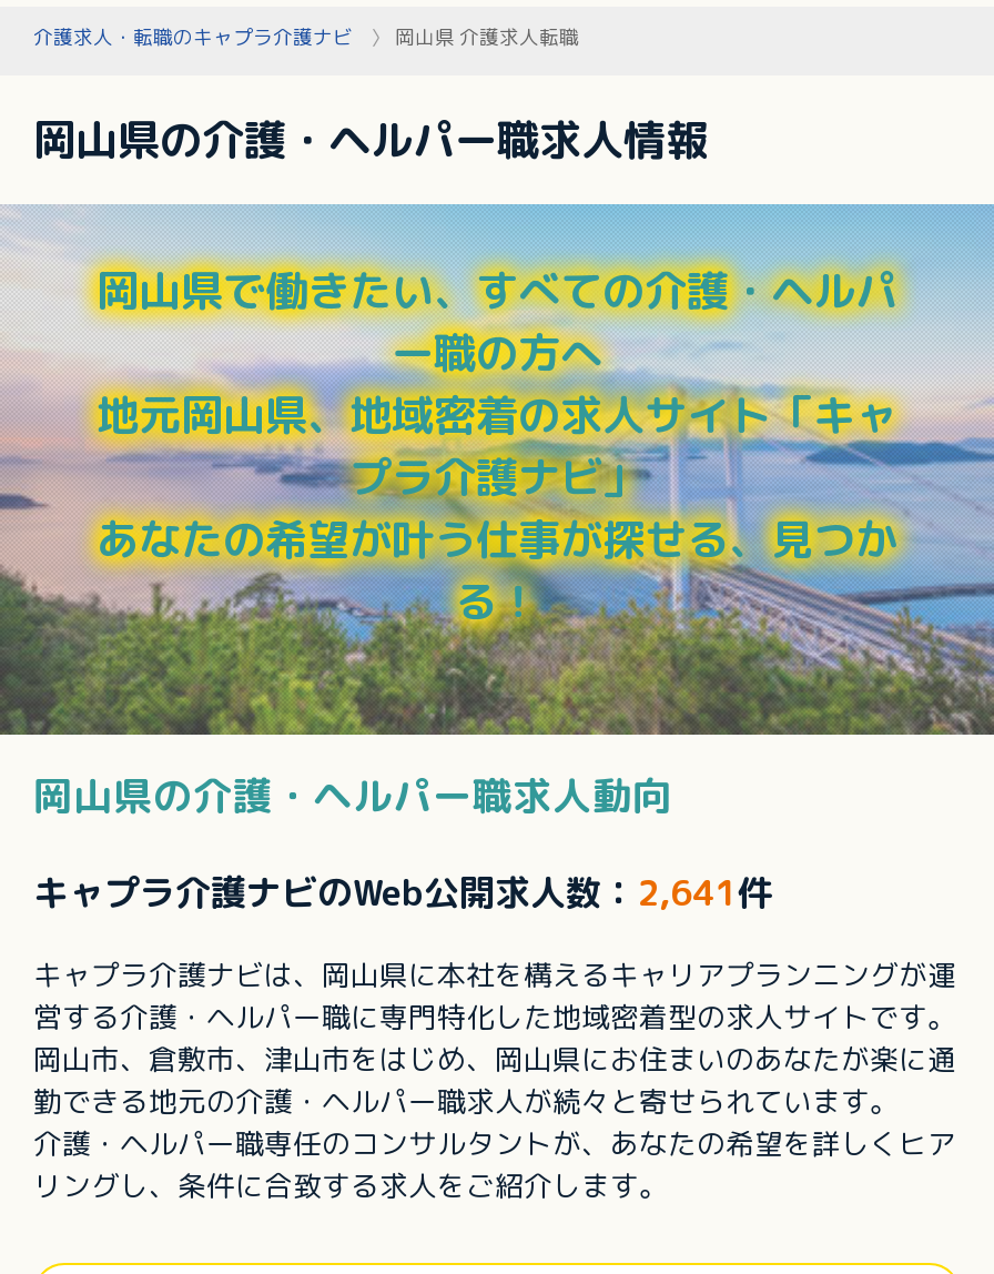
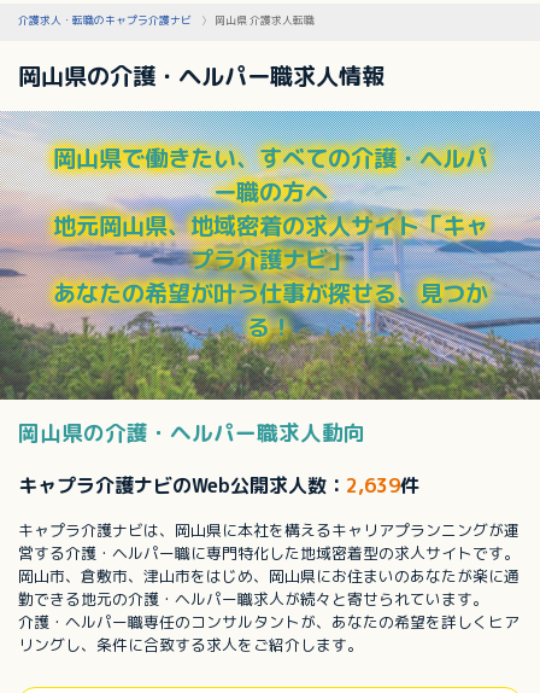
[33,867,772,916] キャプラ介護ナビのWeb公開求人数：2,641件 -> [18,471,419,498] キャプラ介護ナビのWeb公開求人数：2,639件

